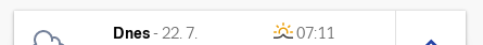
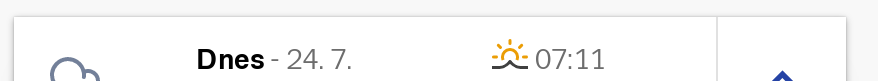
[113,25,198,42] Dnes - 22. 7. -> [196,43,352,75] Dnes - 24. 7.

